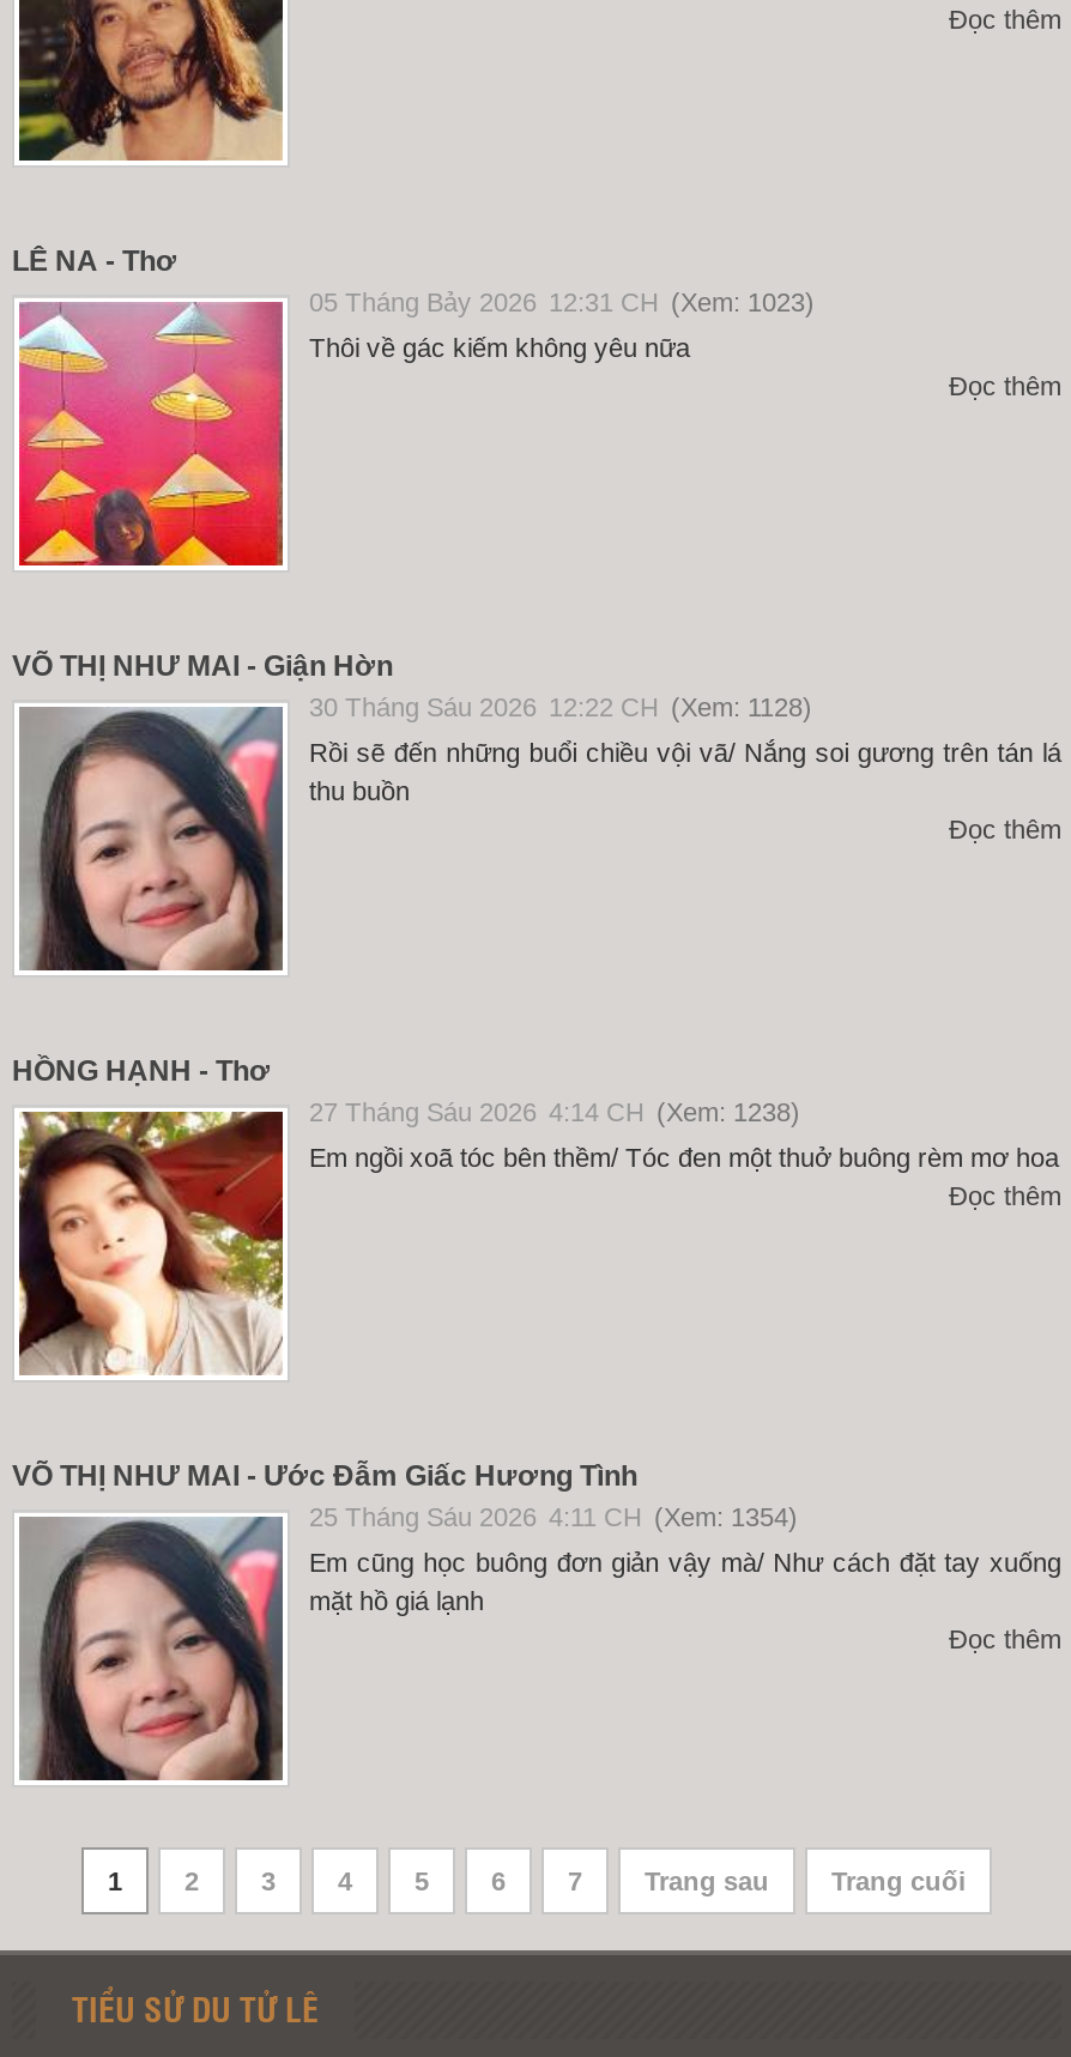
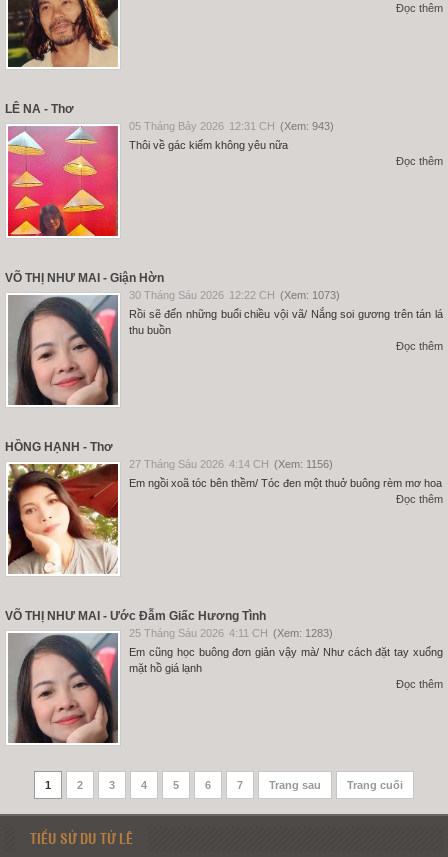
[309,288,815,317] 05 Tháng Bảy 2026 12:31 CH (Xem: 1023) -> [129,120,334,132] 05 Tháng Bảy 2026 12:31 CH (Xem: 943)
[309,693,812,722] 30 Tháng Sáu 2026 12:22 CH (Xem: 1128) -> [129,289,340,301] 30 Tháng Sáu 2026 12:22 CH (Xem: 1073)
[309,1098,800,1127] 27 Tháng Sáu 2026 4:14 CH (Xem: 1238) -> [129,458,333,470] 27 Tháng Sáu 2026 4:14 CH (Xem: 1156)
[309,1503,798,1532] 25 Tháng Sáu 2026 4:11 CH (Xem: 1354) -> [129,627,333,639] 25 Tháng Sáu 2026 4:11 CH (Xem: 1283)

